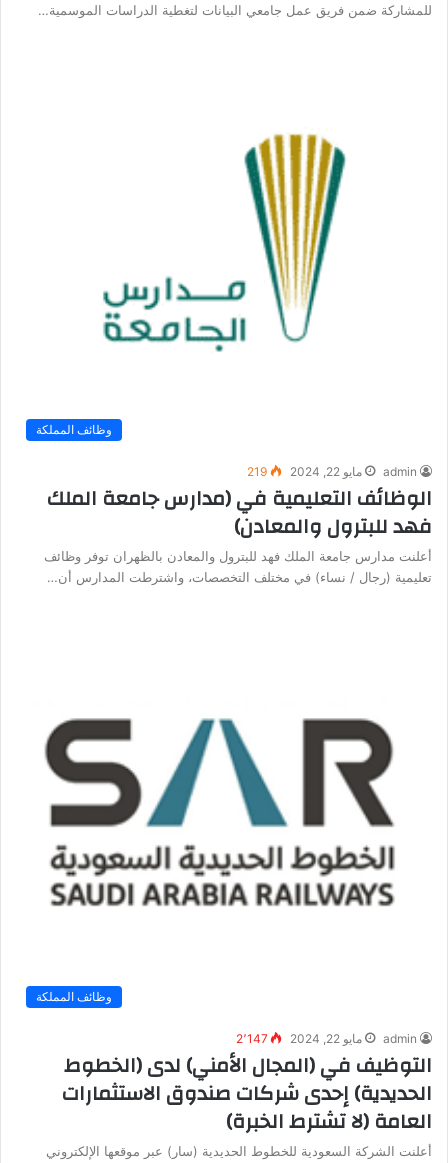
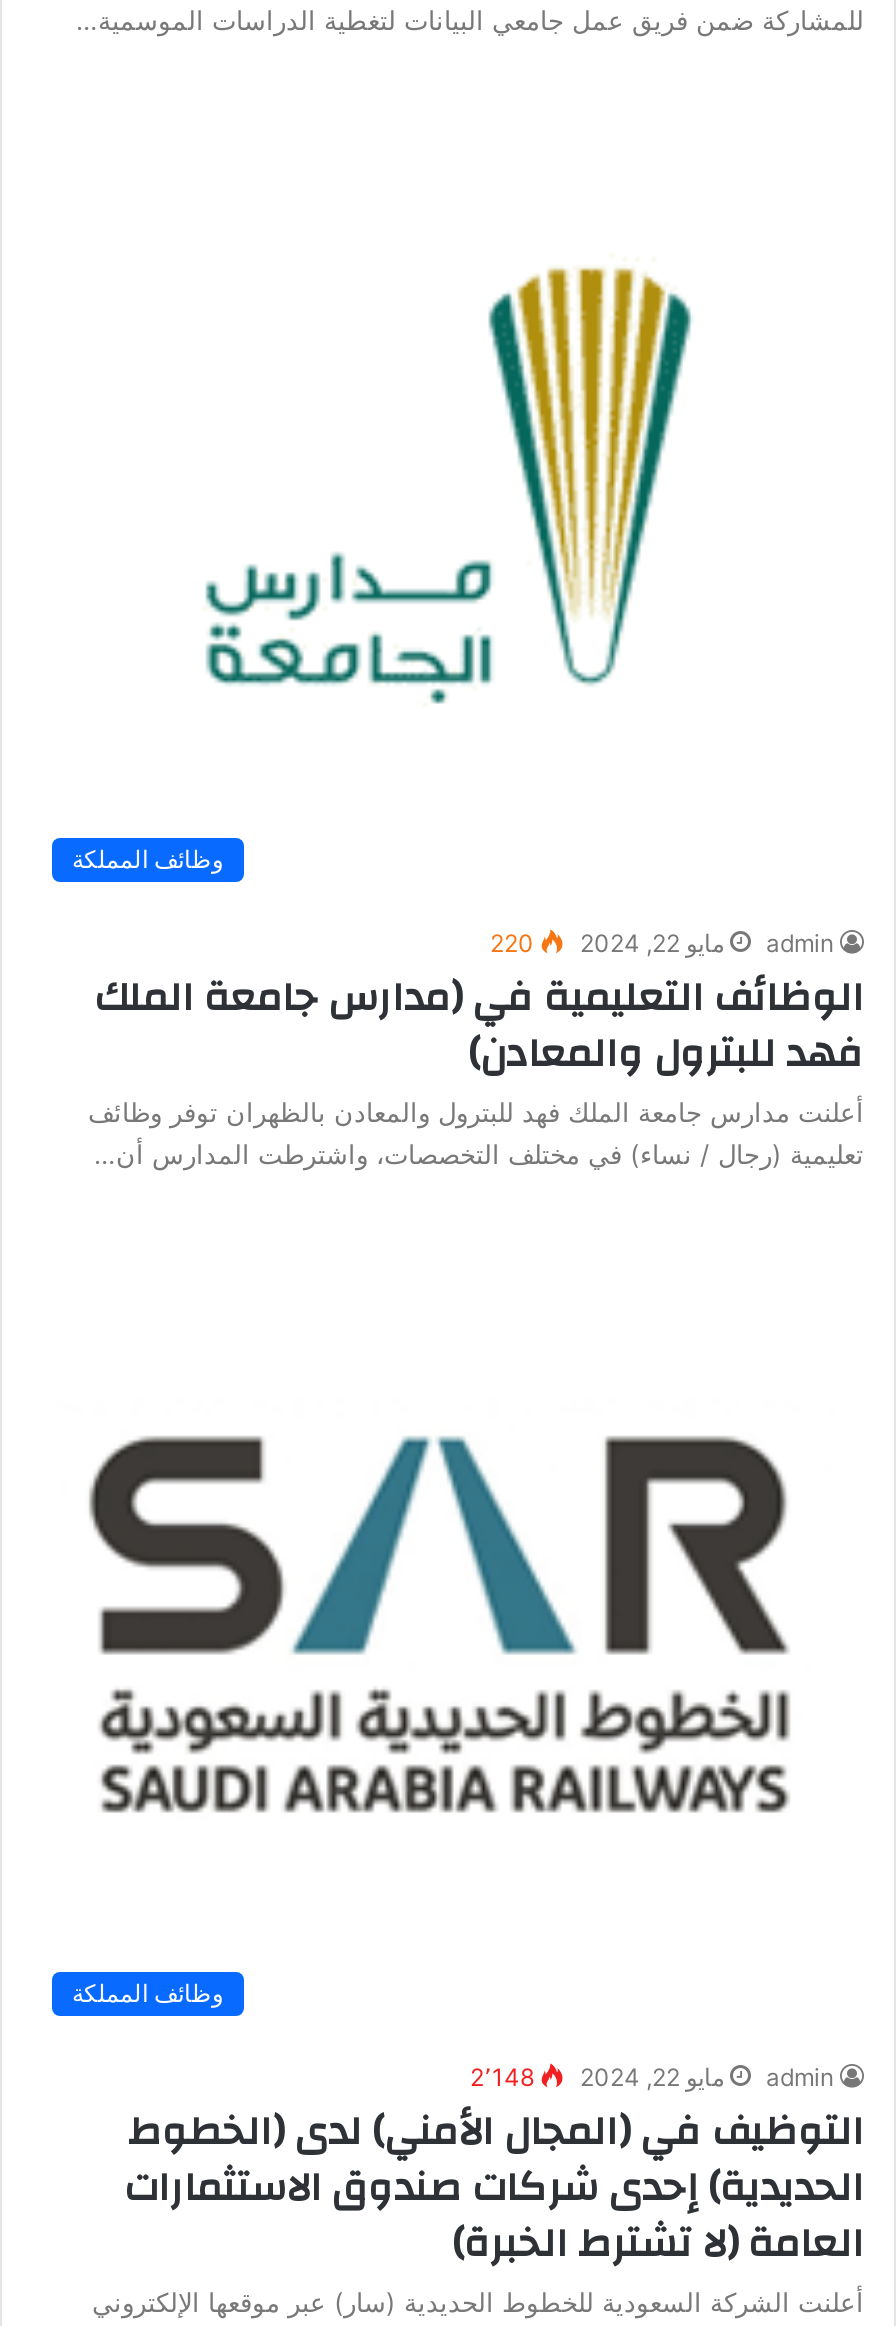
[247,464,267,479] 219 -> [490,929,534,959] 220
[236,1031,267,1046] 2٬147 -> [470,2063,534,2093] 2٬148

